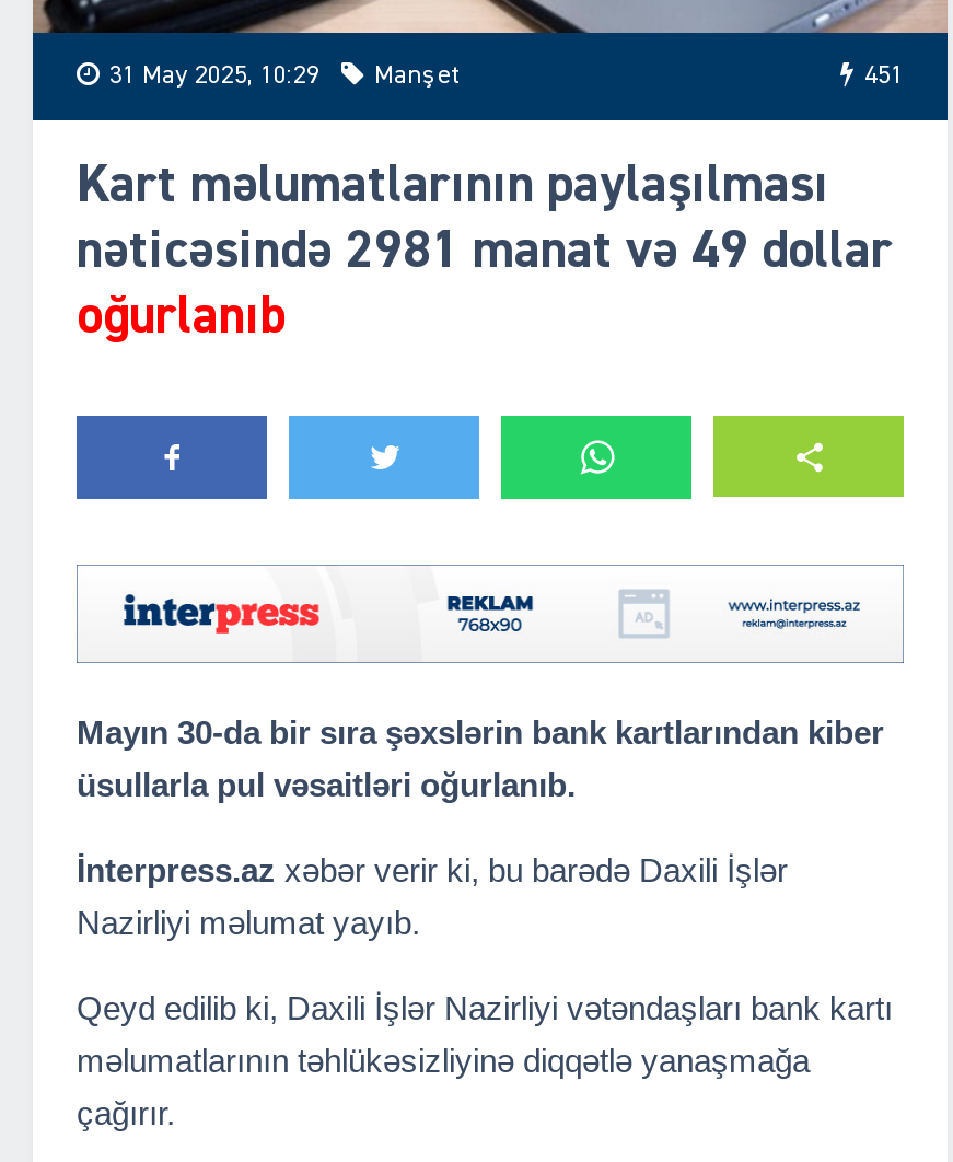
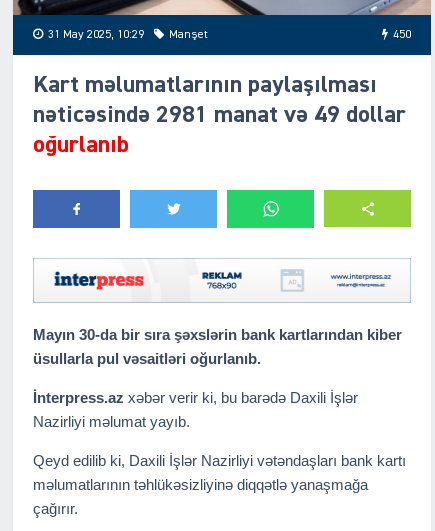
[864,64,904,91] 451 -> [393,29,411,41] 450

